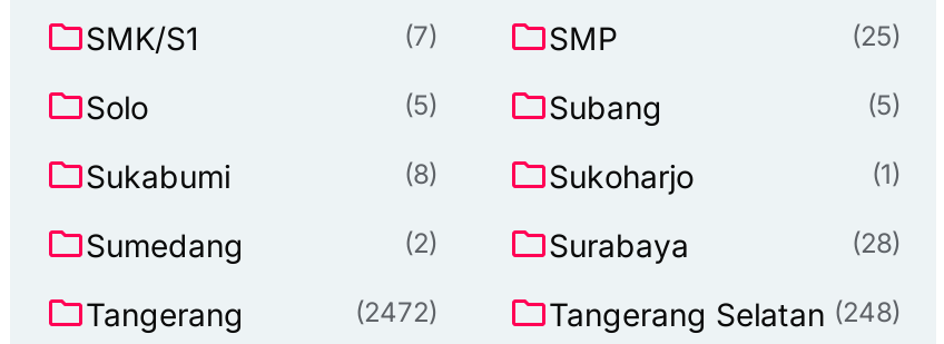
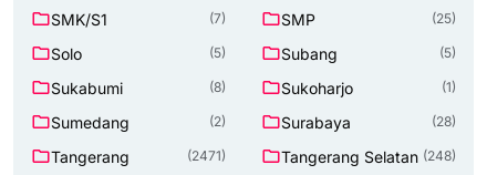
[355,295,437,329] (2472) -> [187,148,226,164] (2471)

